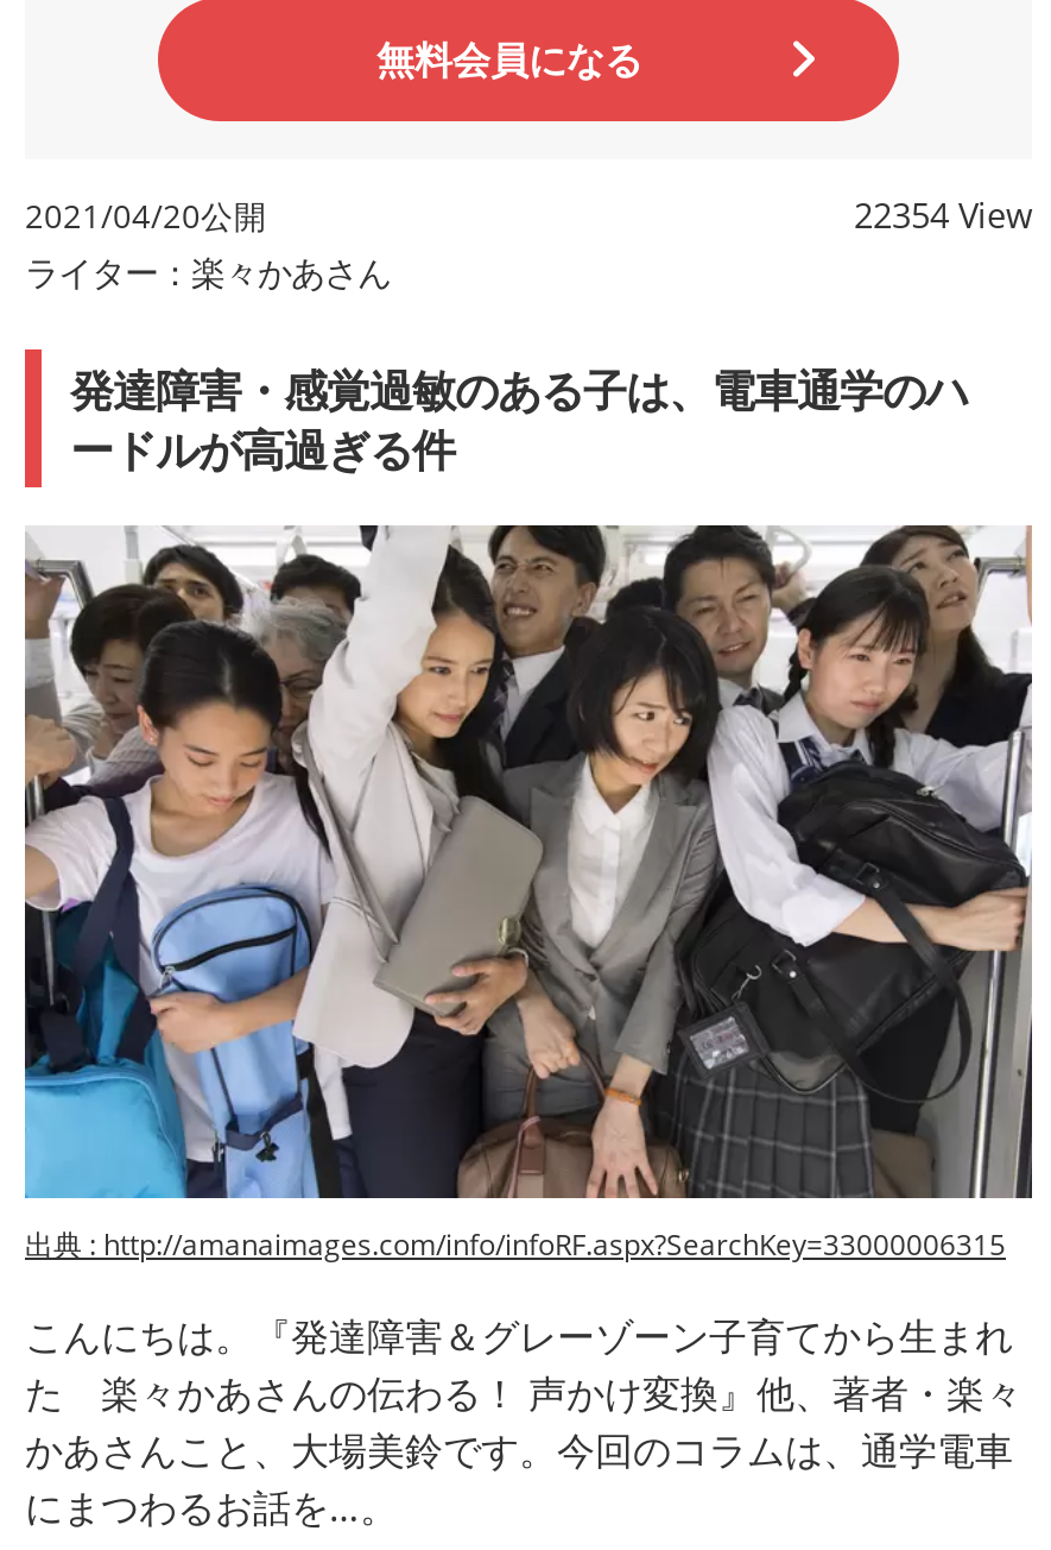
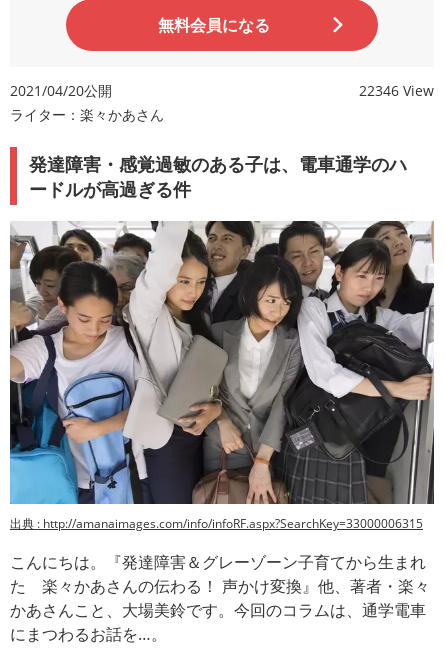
[854,193,1032,238] 22354 View -> [359,81,434,100] 22346 View

